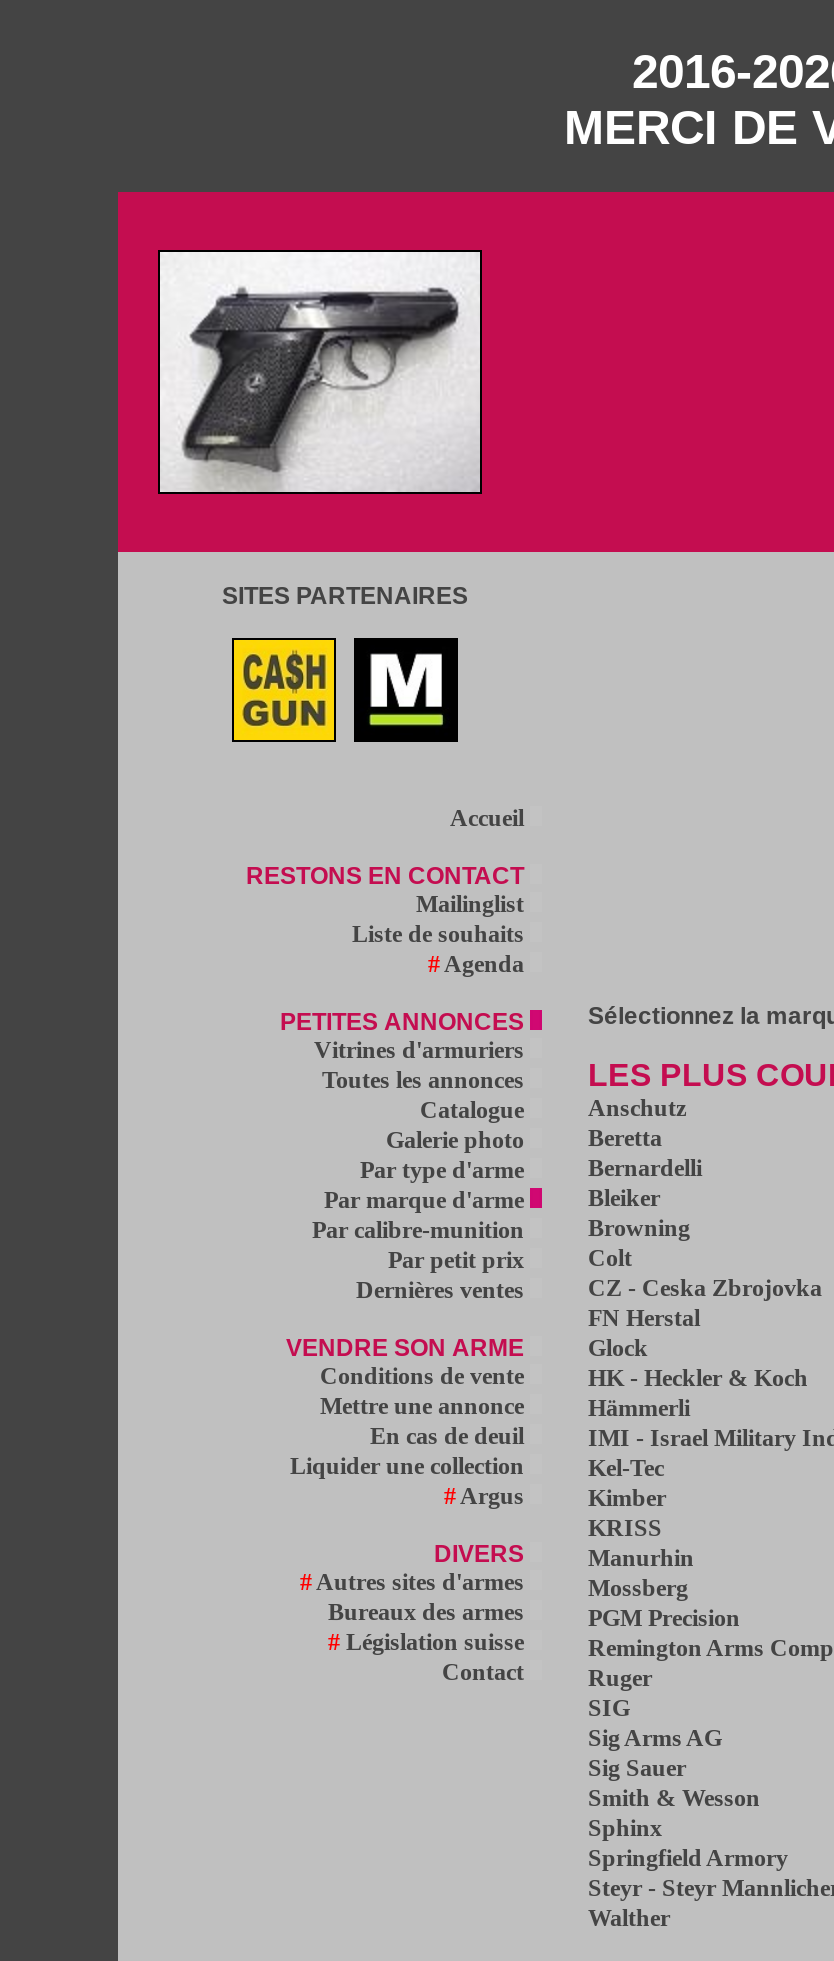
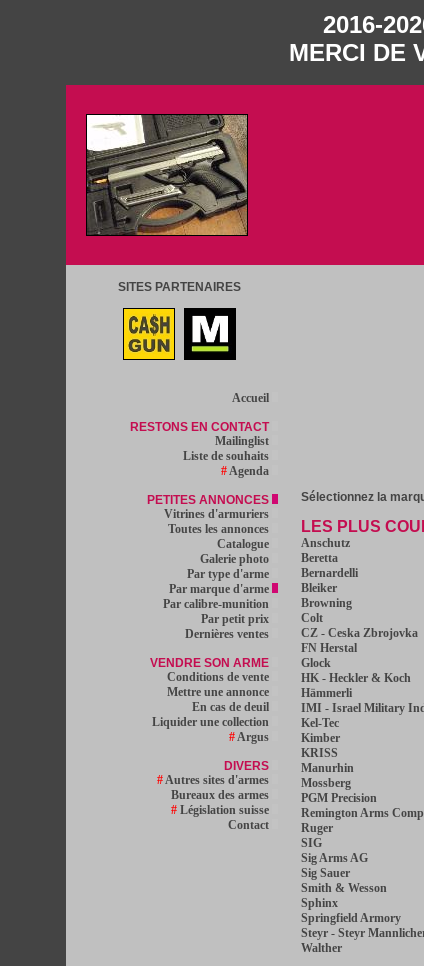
[158,250,482,494] [image] -> [86,114,248,236] [image]

